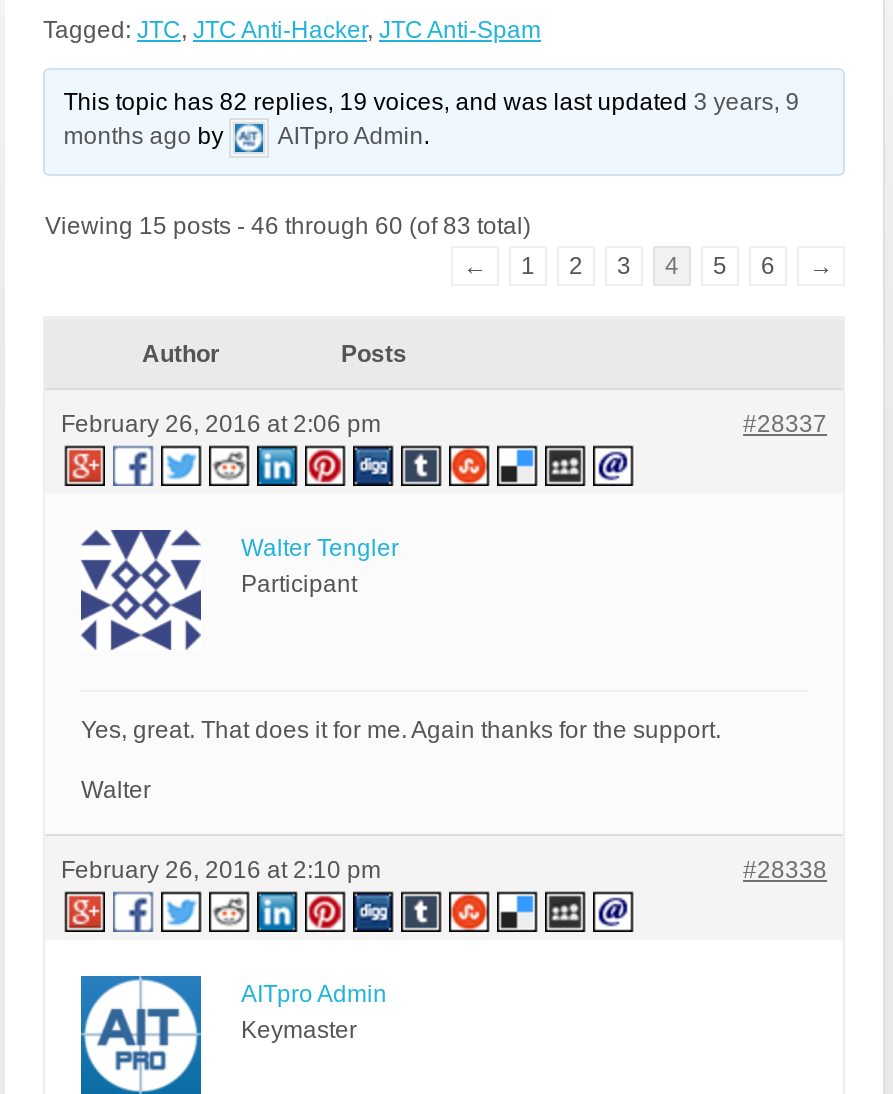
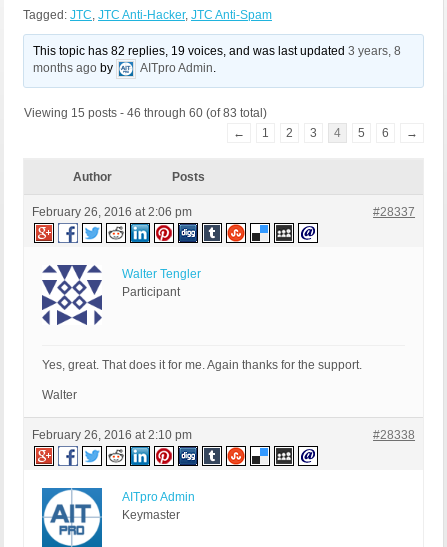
[63,89,799,117] This topic has 82 replies, 19 voices, and was last updated 3 years, 9 -> [33,44,401,58] This topic has 82 replies, 19 voices, and was last updated 3 years, 8

